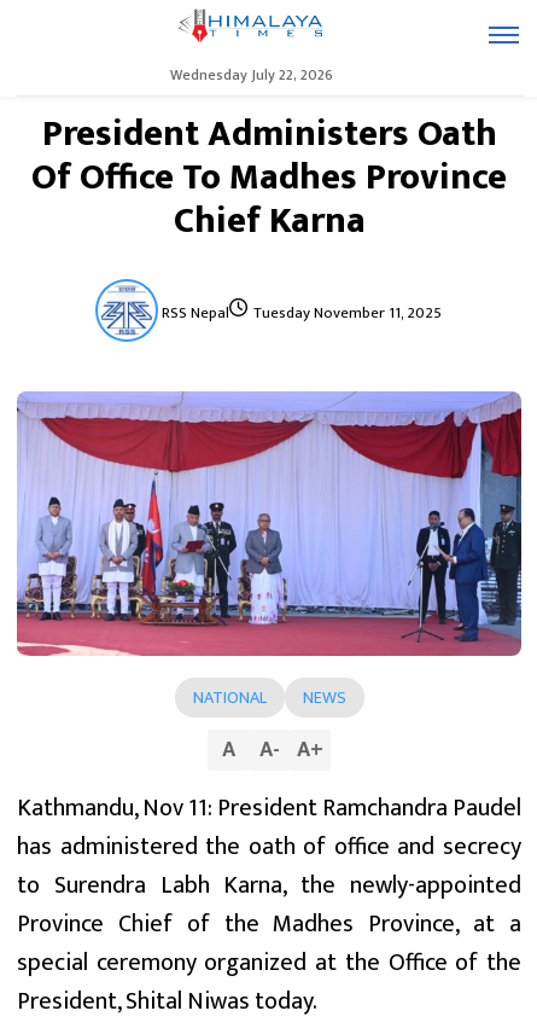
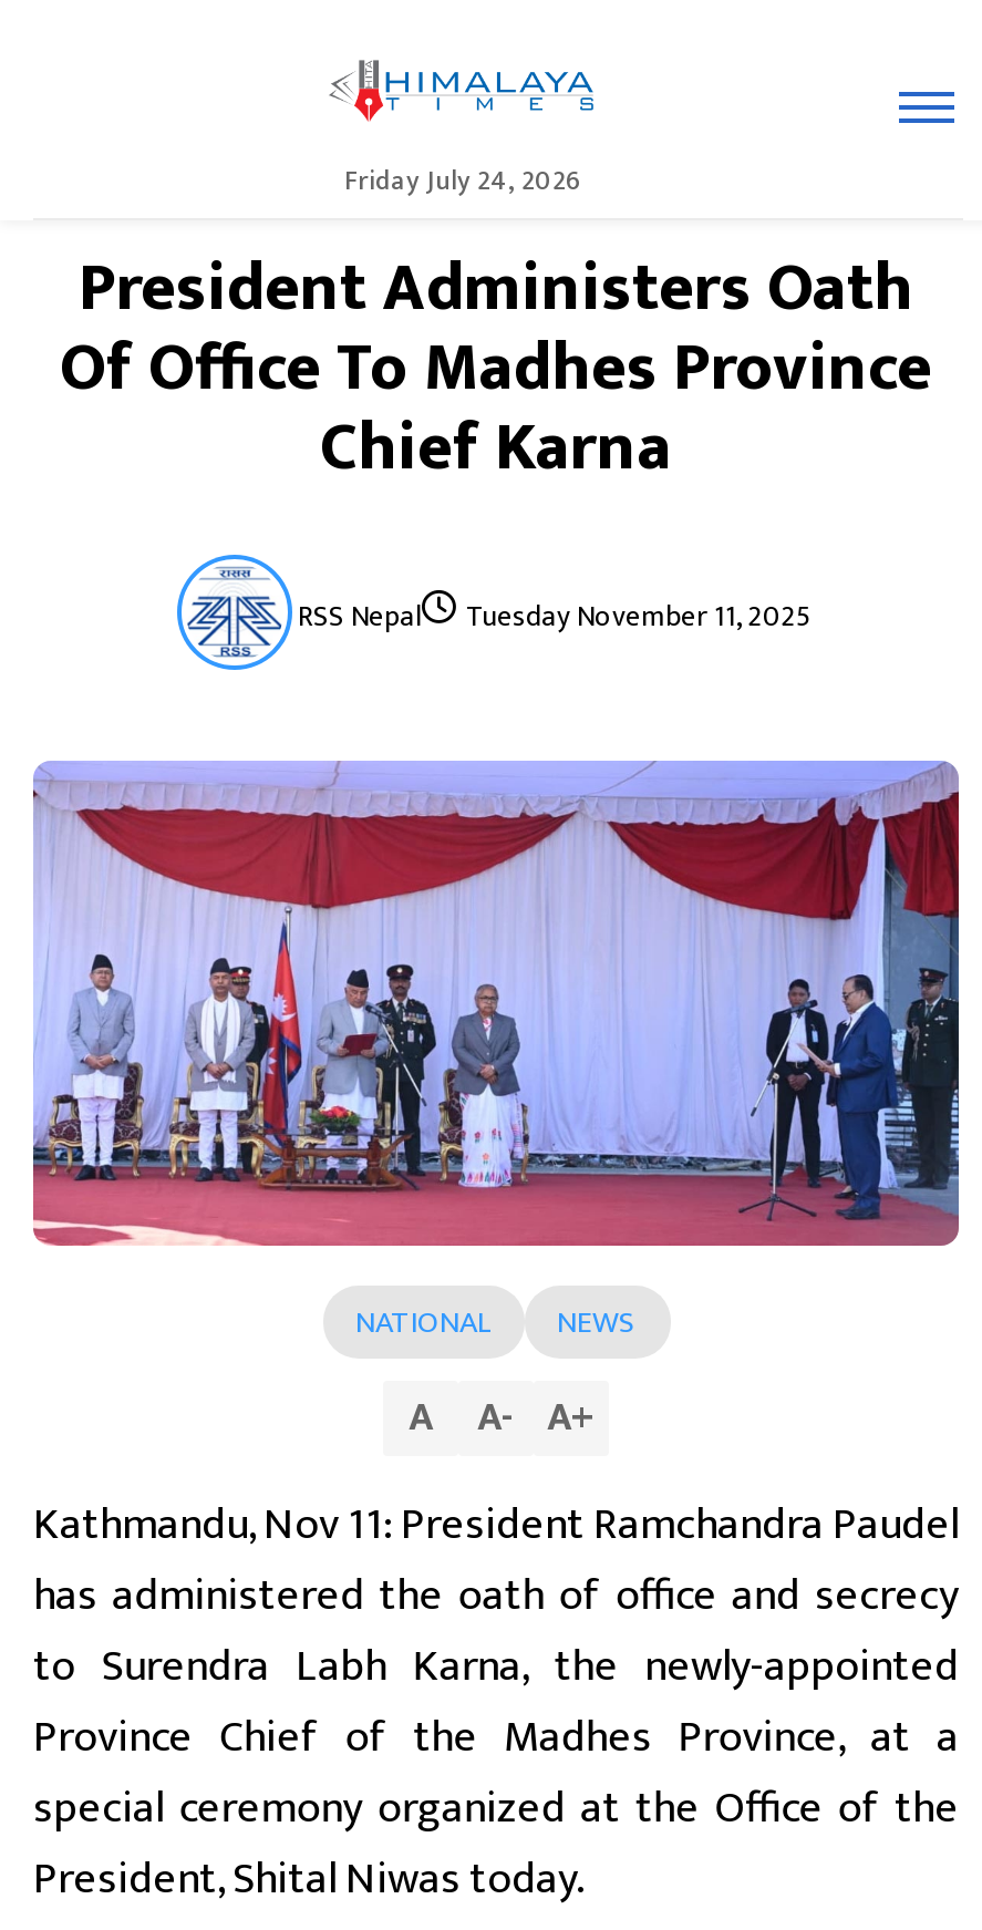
[170,63,332,87] Wednesday July 22, 2026 -> [344,158,581,203] Friday July 24, 2026

